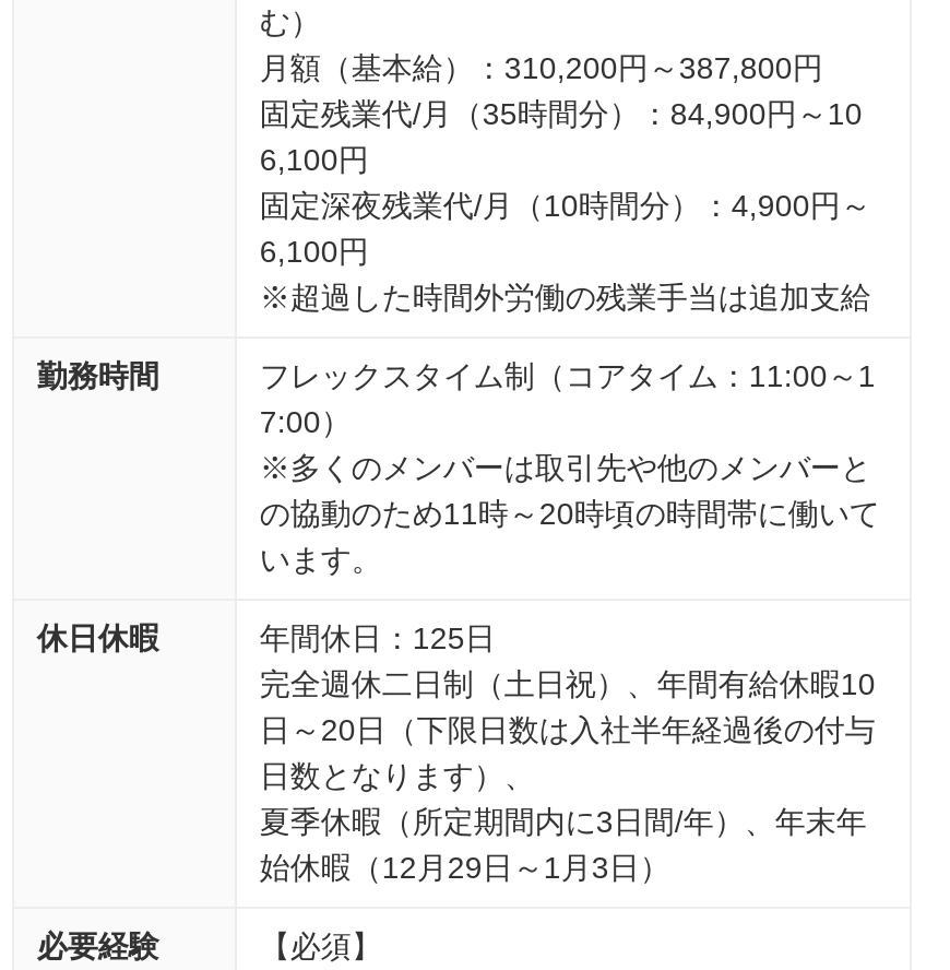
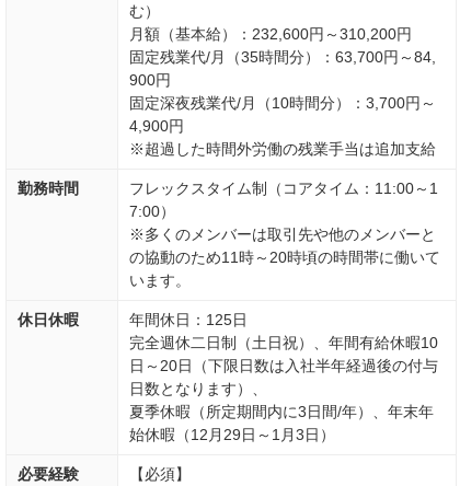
[260,51,823,86] 月額（基本給）：310,200円～387,800円 -> [130,25,412,43] 月額（基本給）：232,600円～310,200円
[260,97,862,132] 固定残業代/月（35時間分）：84,900円～10 -> [130,48,436,66] 固定残業代/月（35時間分）：63,700円～84,
[260,142,369,177] 6,100円 -> [130,71,171,89] 900円
[260,188,871,223] 固定深夜残業代/月（10時間分）：4,900円～ -> [130,94,436,112] 固定深夜残業代/月（10時間分）：3,700円～
[260,234,369,269] 6,100円 -> [130,117,184,135] 4,900円

